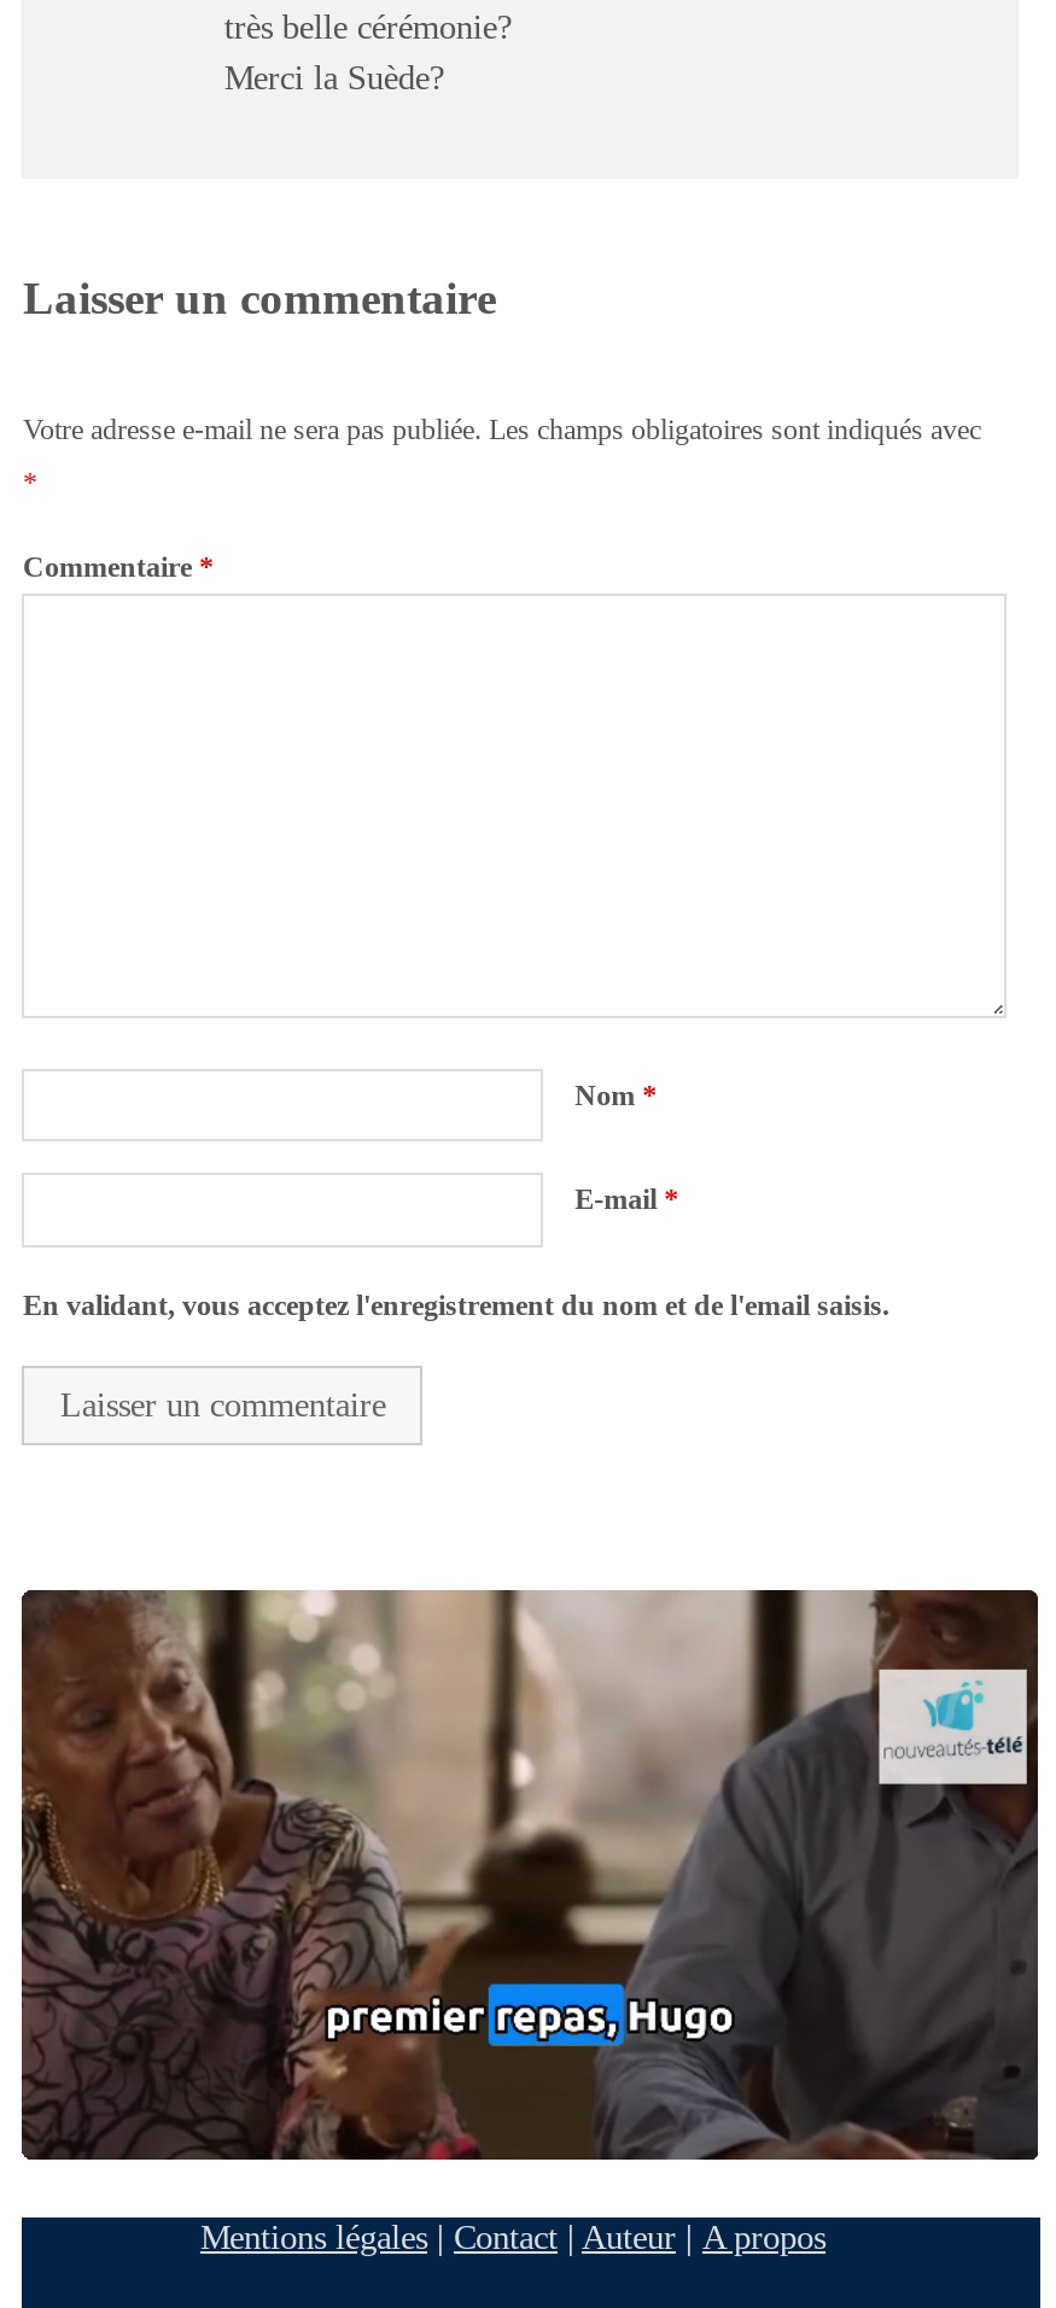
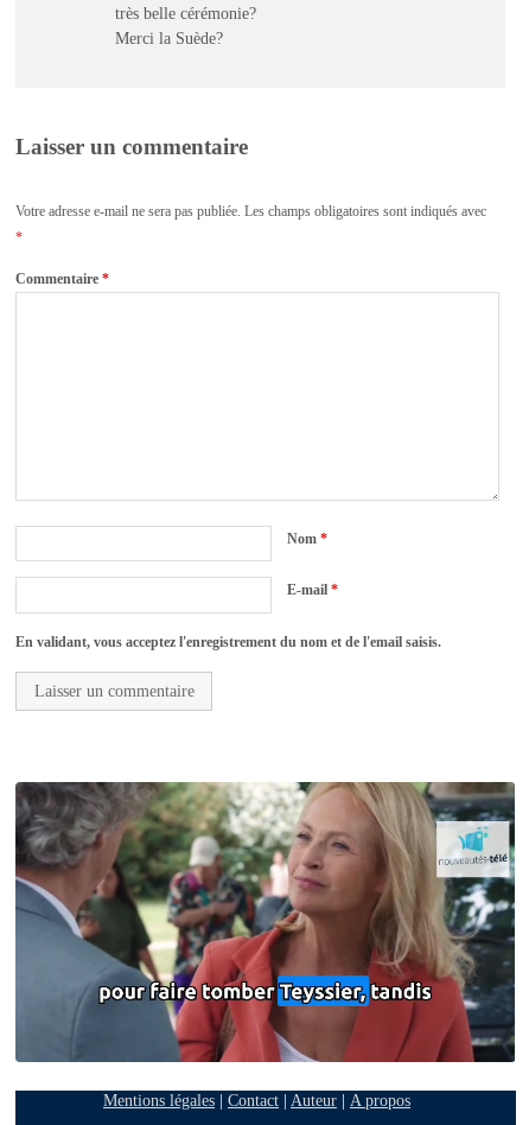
[19,1588,1040,2162] [image] -> [14,781,516,1063] [image]

